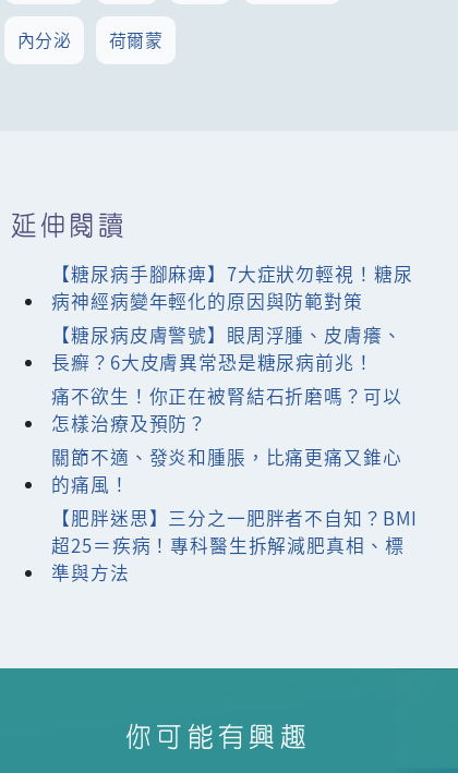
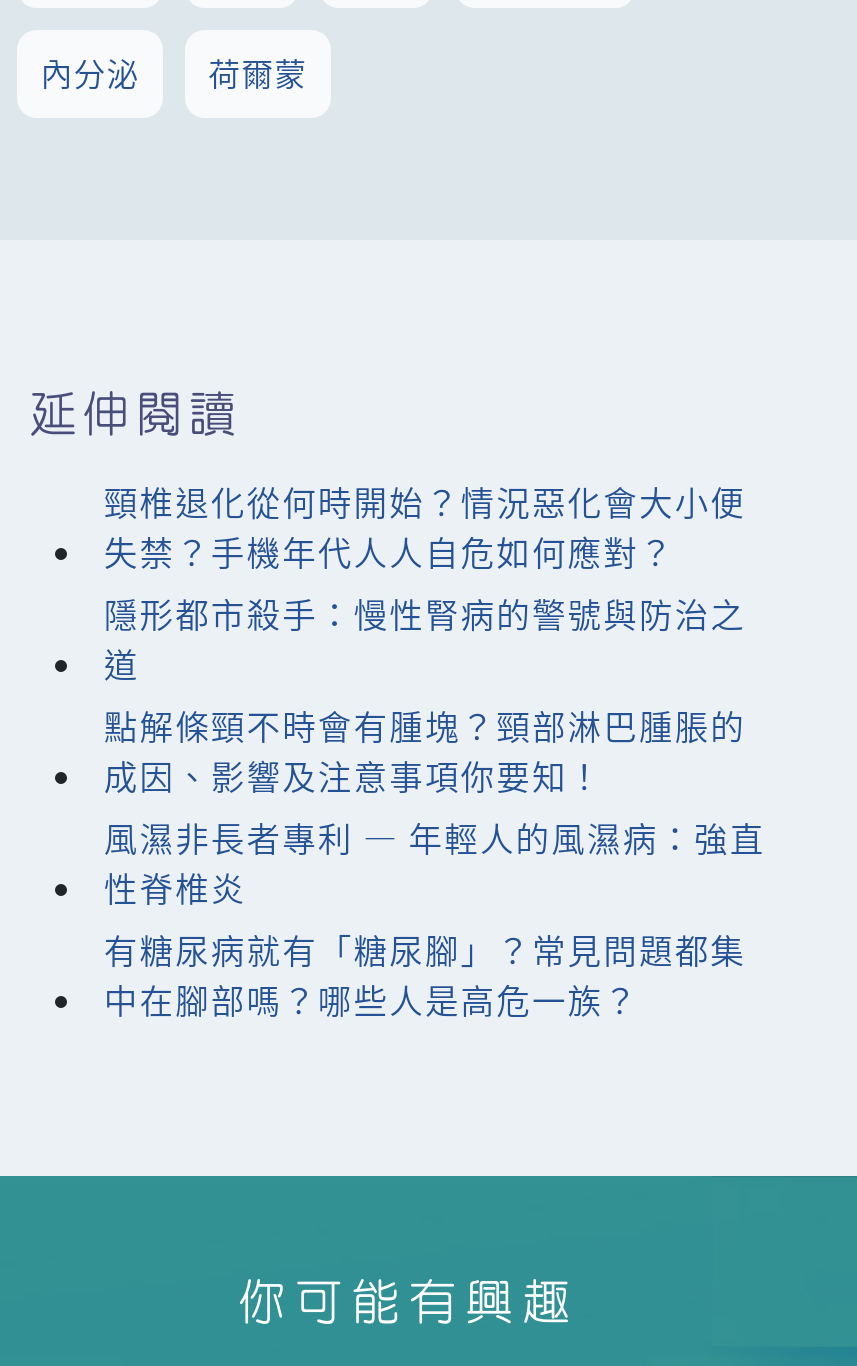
[52,261,418,586] 【糖尿病手腳麻痺】7大症狀勿輕視！糖尿 | 病神經病變年輕化的原因與防範對策 | 【糖尿病皮膚警號】眼周浮腫、皮膚癢、 | 長癬？6大皮膚異常恐是糖尿病前兆！ | 痛不欲生！你正在被腎結石折磨嗎？可以 | 怎樣治療及預防？ | 關節不適、發炎和腫脹，比痛更痛又錐心 | 的痛風！ | 【肥胖迷思】三分之一肥胖者不自知？BMI | 超25＝疾病！專科醫生拆解減肥真相、標 | 準與方法 -> [104,479,765,1025] 頸椎退化從何時開始？情況惡化會大小便 | 失禁？手機年代人人自危如何應對？ | 隱形都市殺手：慢性腎病的警號與防治之 | 道 | 點解條頸不時會有腫塊？頸部淋巴腫脹的 | 成因、影響及注意事項你要知！ | 風濕非長者專利 — 年輕人的風濕病：強直 | 性脊椎炎 | 有糖尿病就有「糖尿腳」？常見問題都集 | 中在腳部嗎？哪些人是高危一族？

